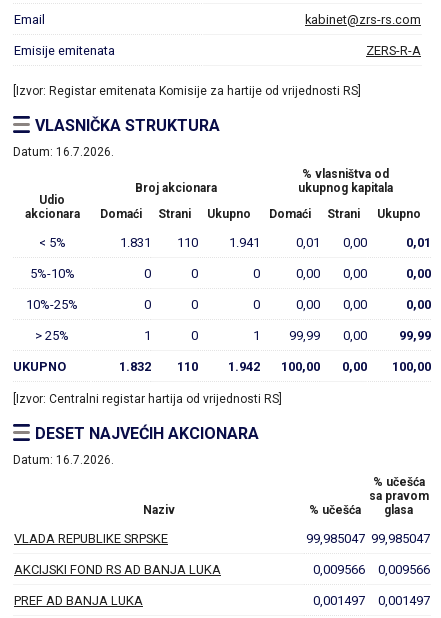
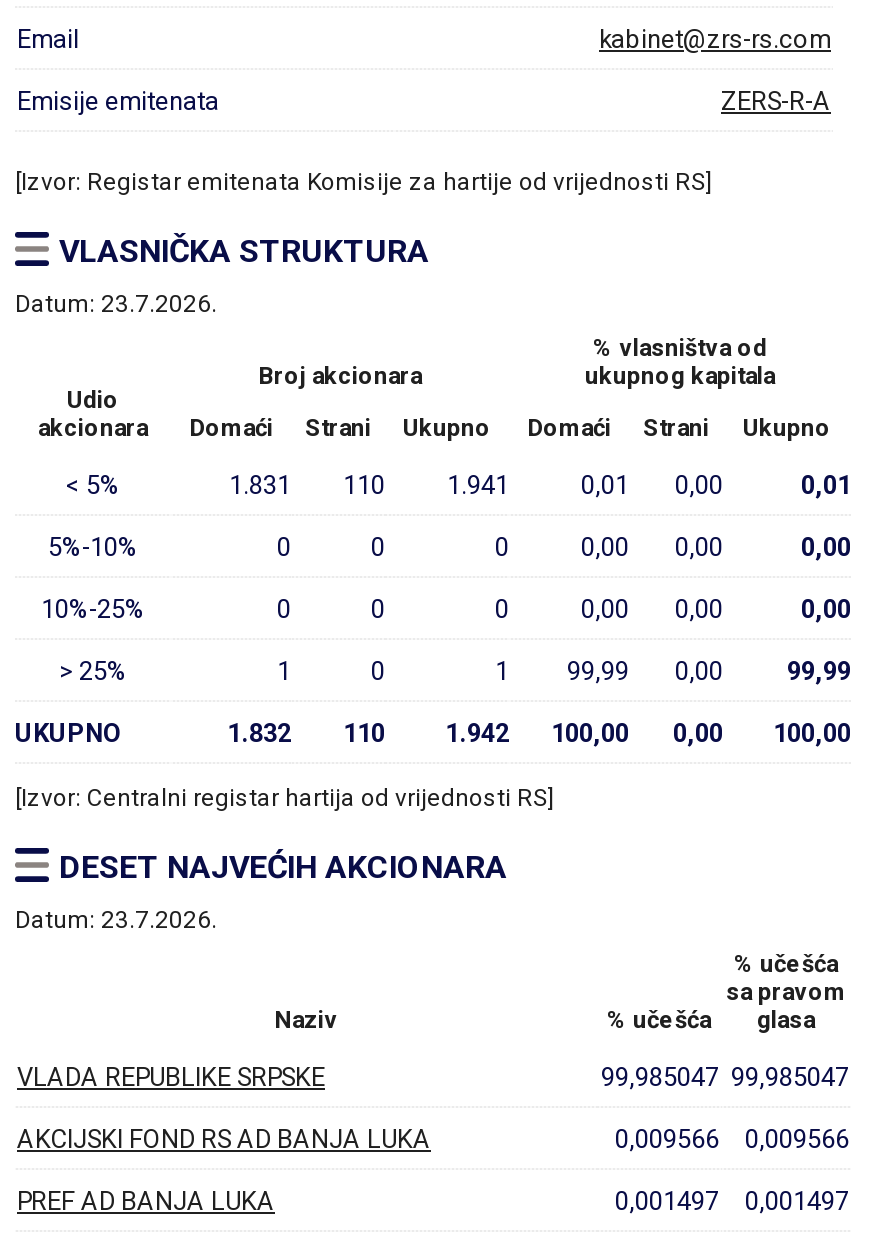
[13,145,114,159] Datum: 16.7.2026. -> [15,290,217,318] Datum: 23.7.2026.
[13,453,114,467] Datum: 16.7.2026. -> [15,906,217,934] Datum: 23.7.2026.

